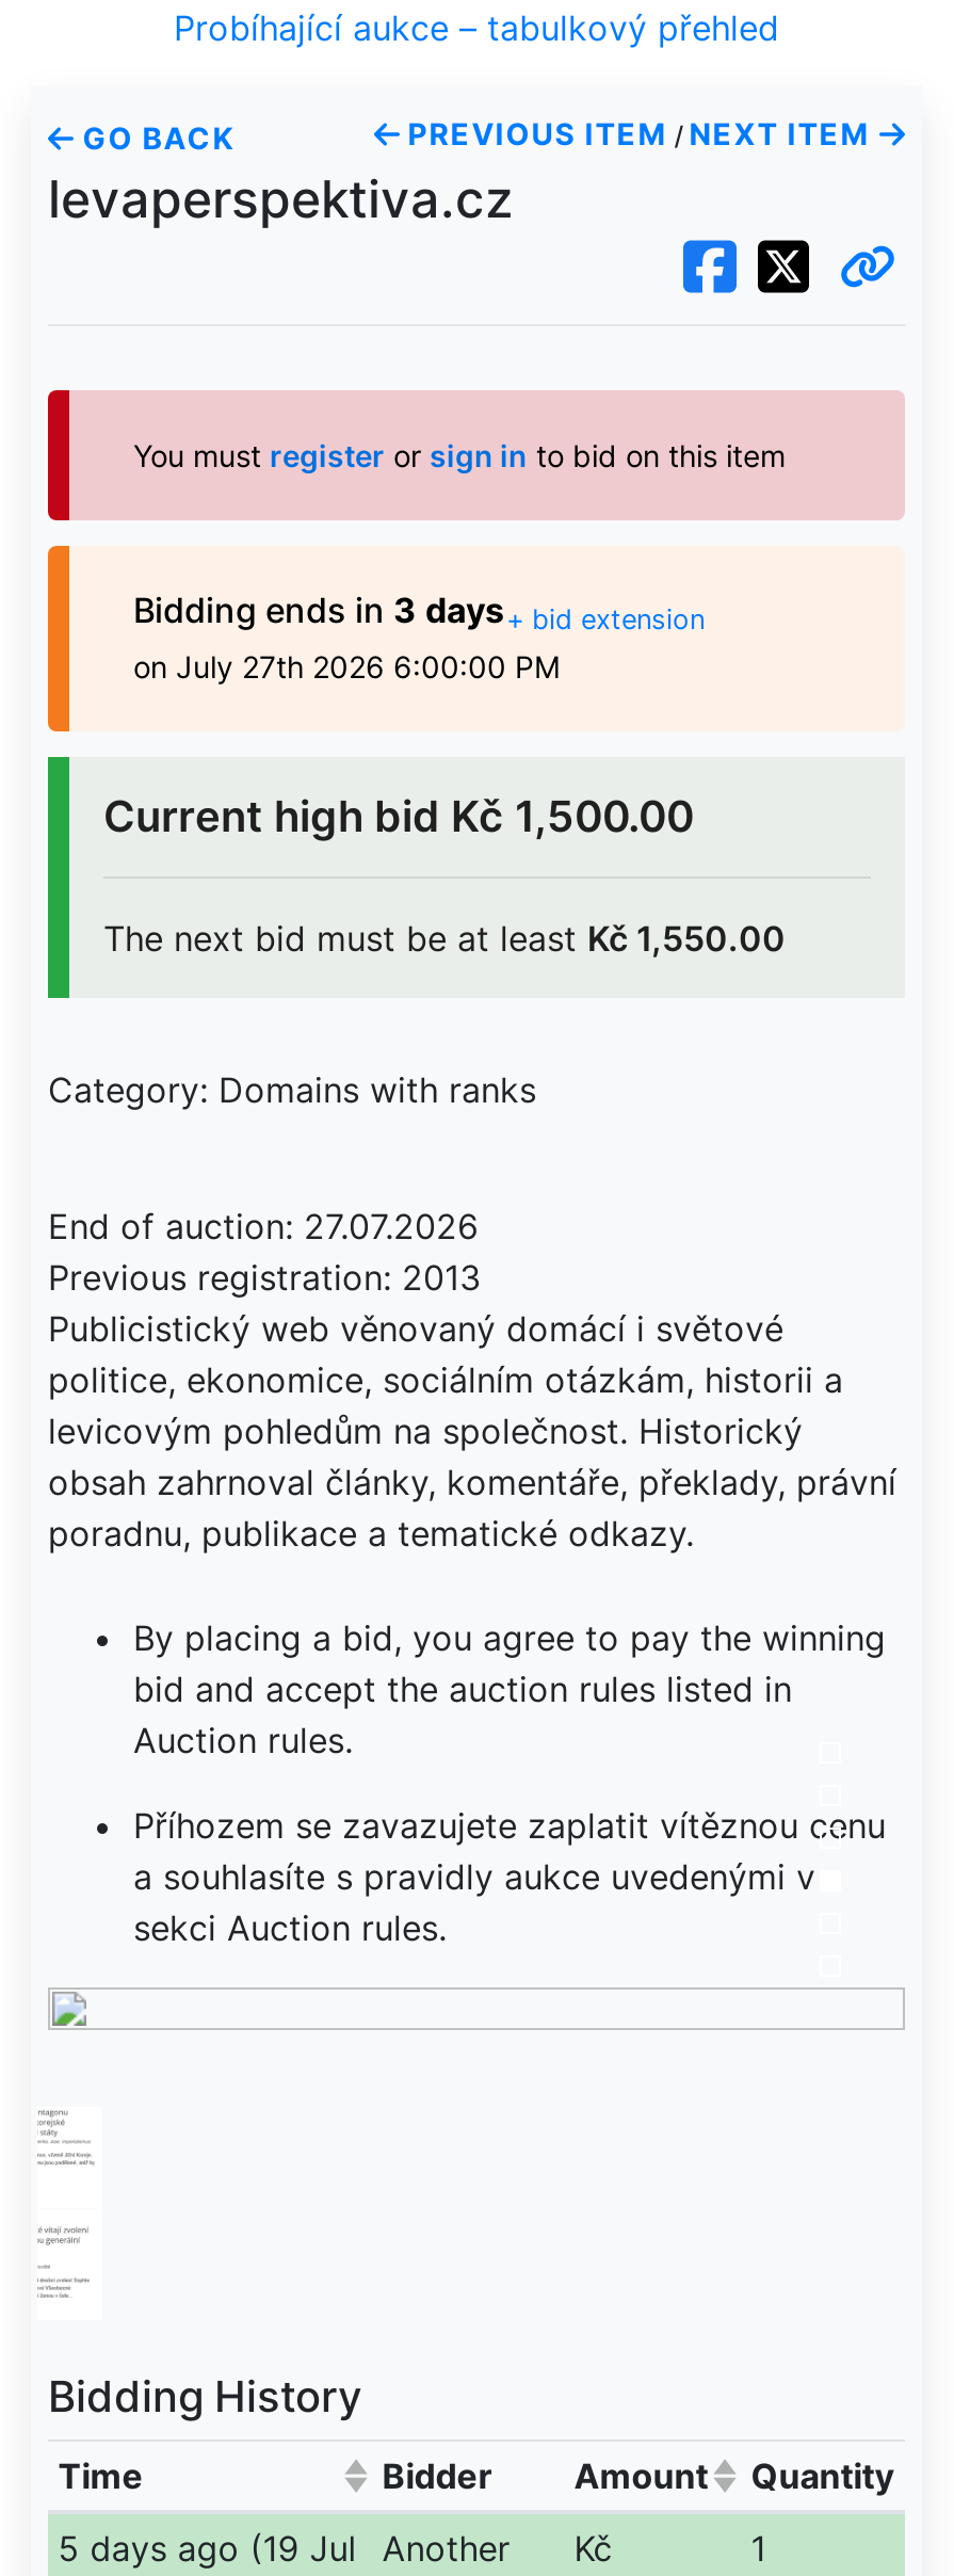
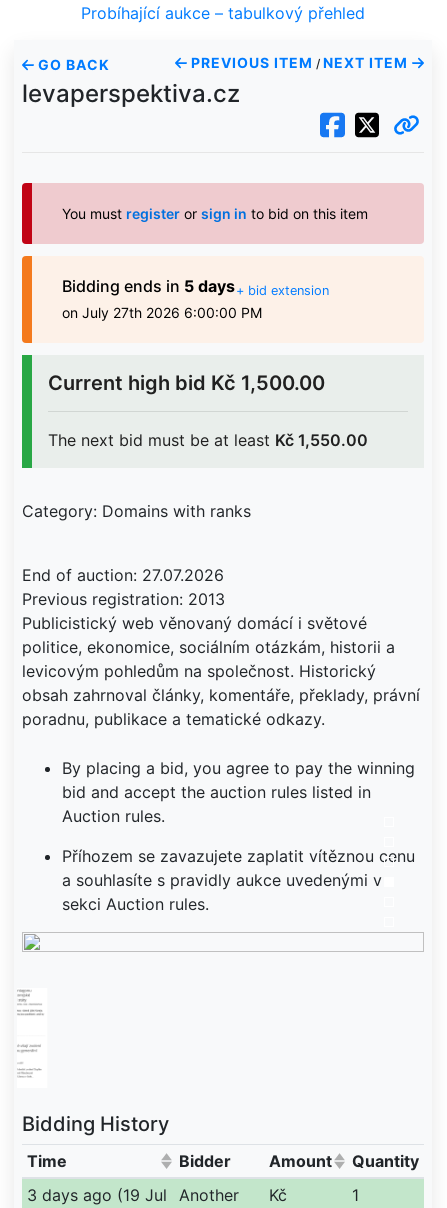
[133,589,705,635] Bidding ends in 3 days+ bid extension -> [62,276,329,298] Bidding ends in 5 days+ bid extension
[58,2527,612,2570] 5 days ago (19 Jul Another Kč -> [27,1185,287,1205] 3 days ago (19 Jul Another Kč

